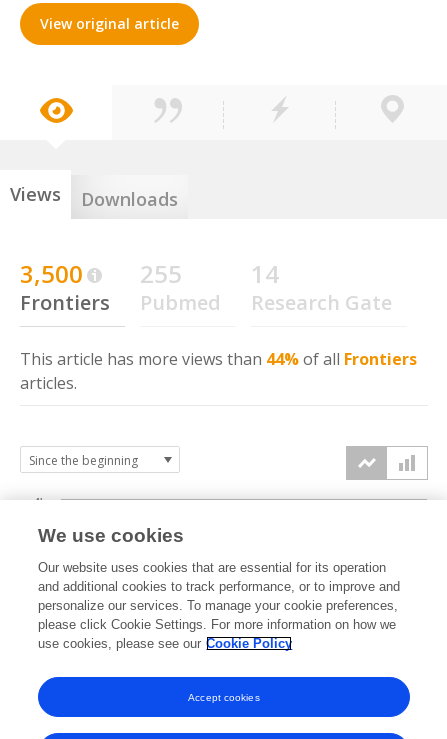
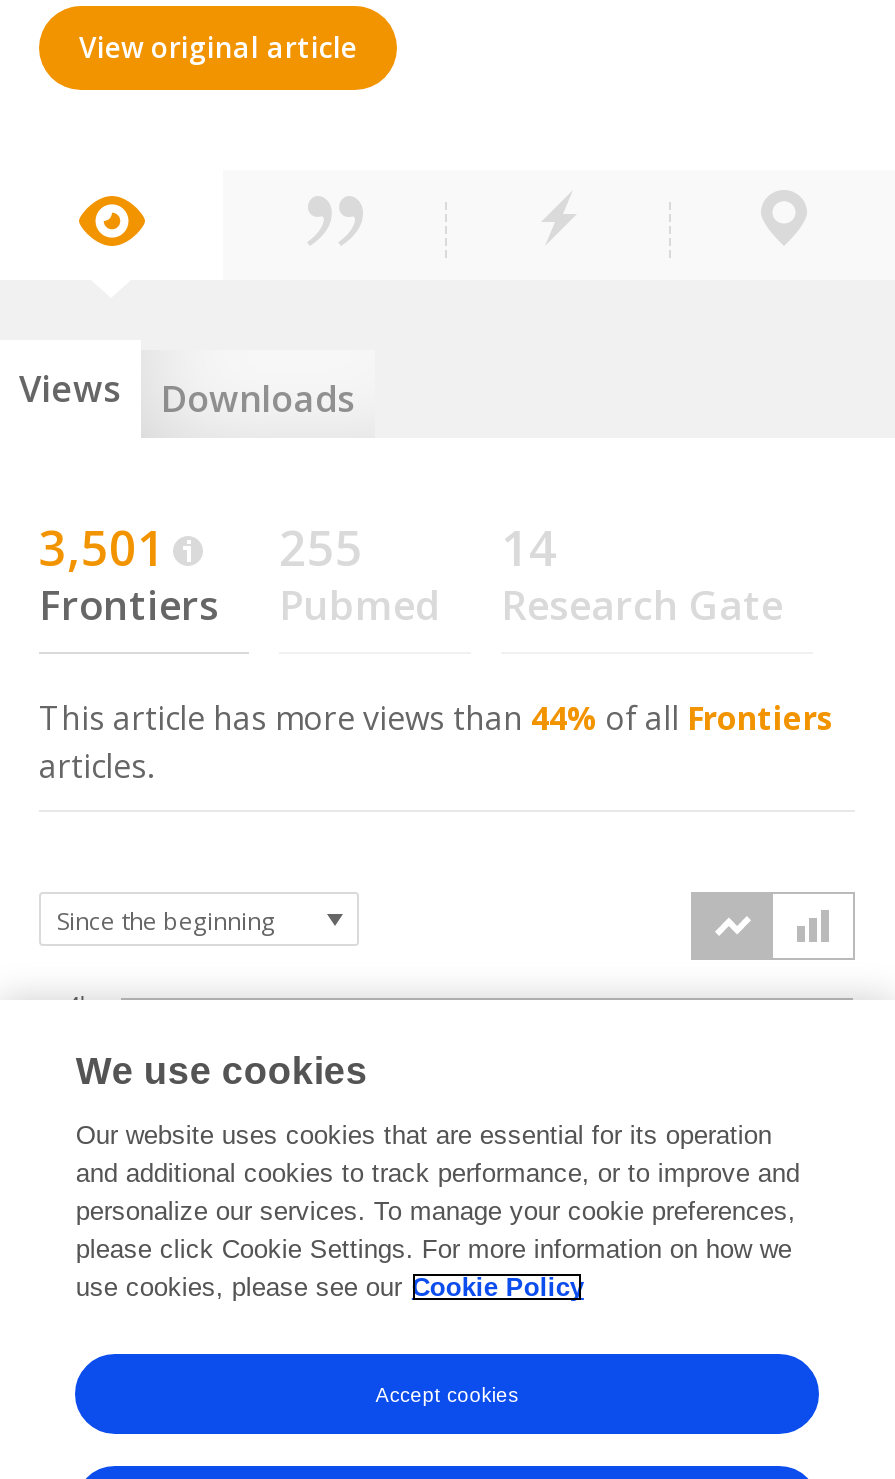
[20,257,83,290] 3,500 -> [39,514,165,580] 3,501

